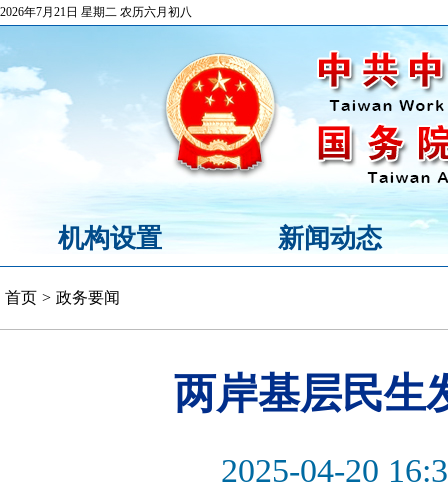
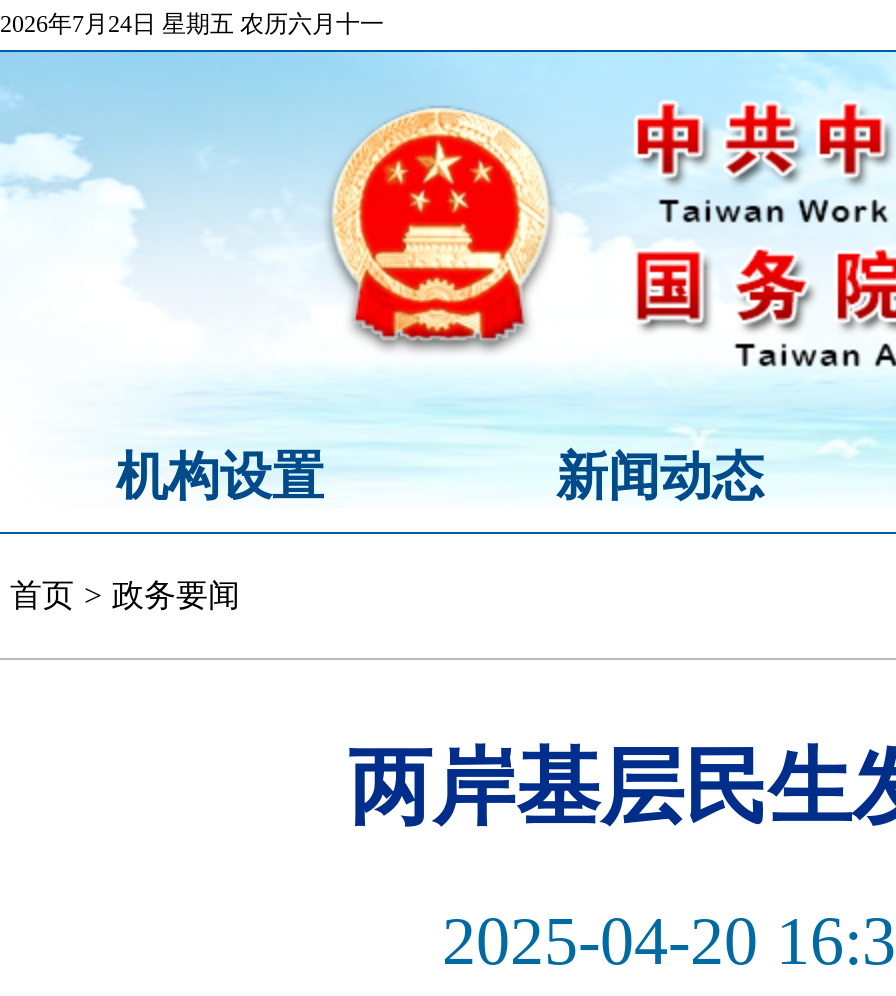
[0,5,192,19] 2026年7月21日 星期二 农历六月初八 -> [0,10,384,38] 2026年7月24日 星期五 农历六月十一

